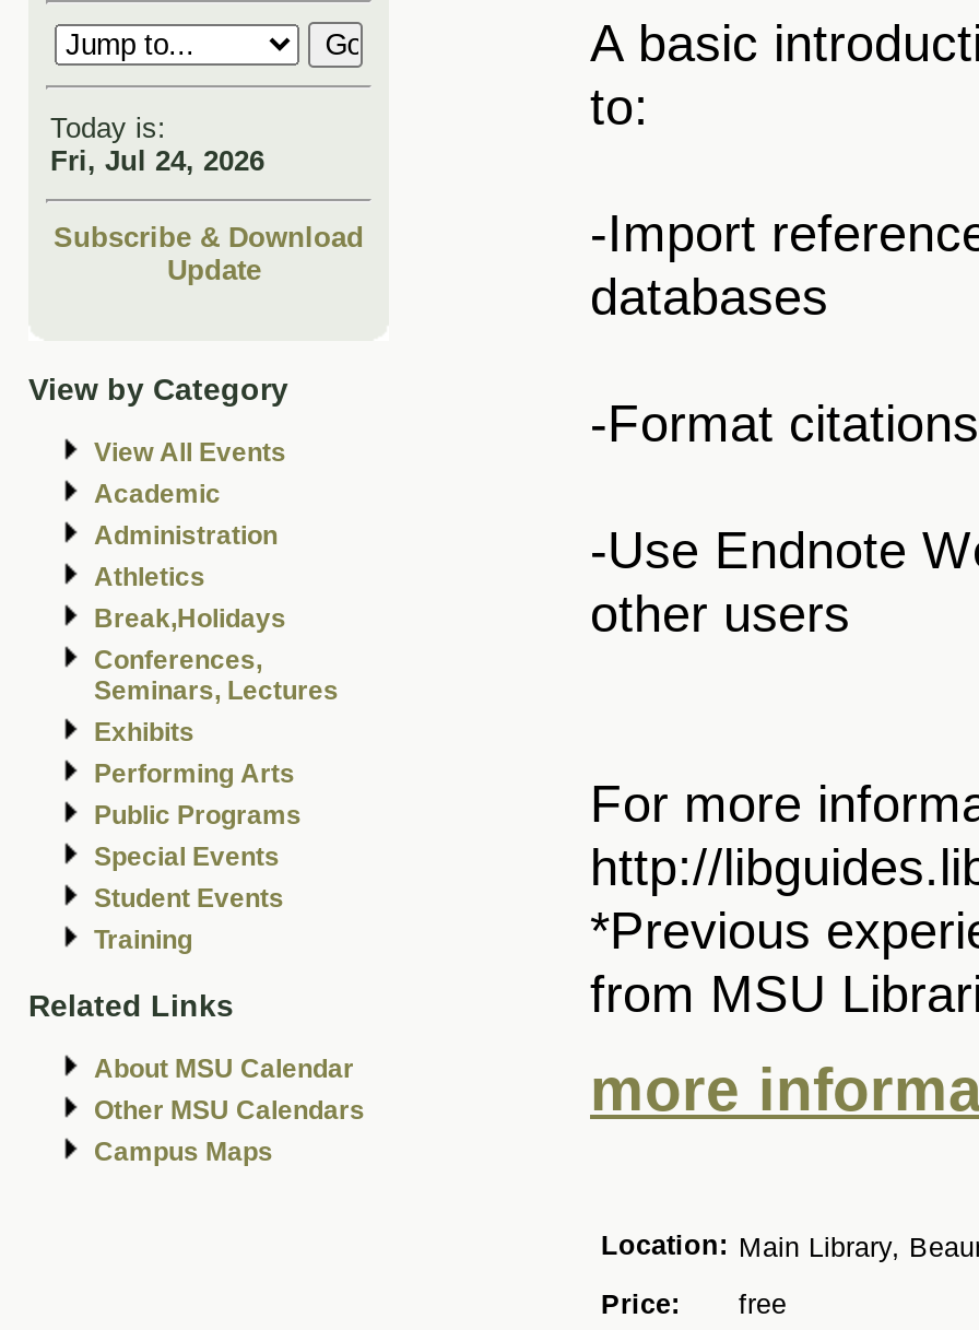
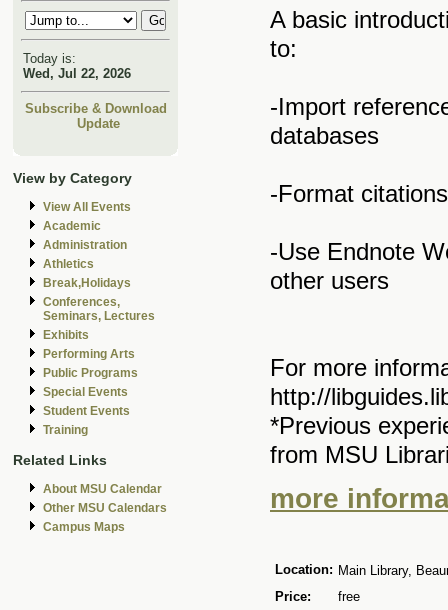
[50,145,264,178] Fri, Jul 24, 2026 -> [23,66,131,81] Wed, Jul 22, 2026

